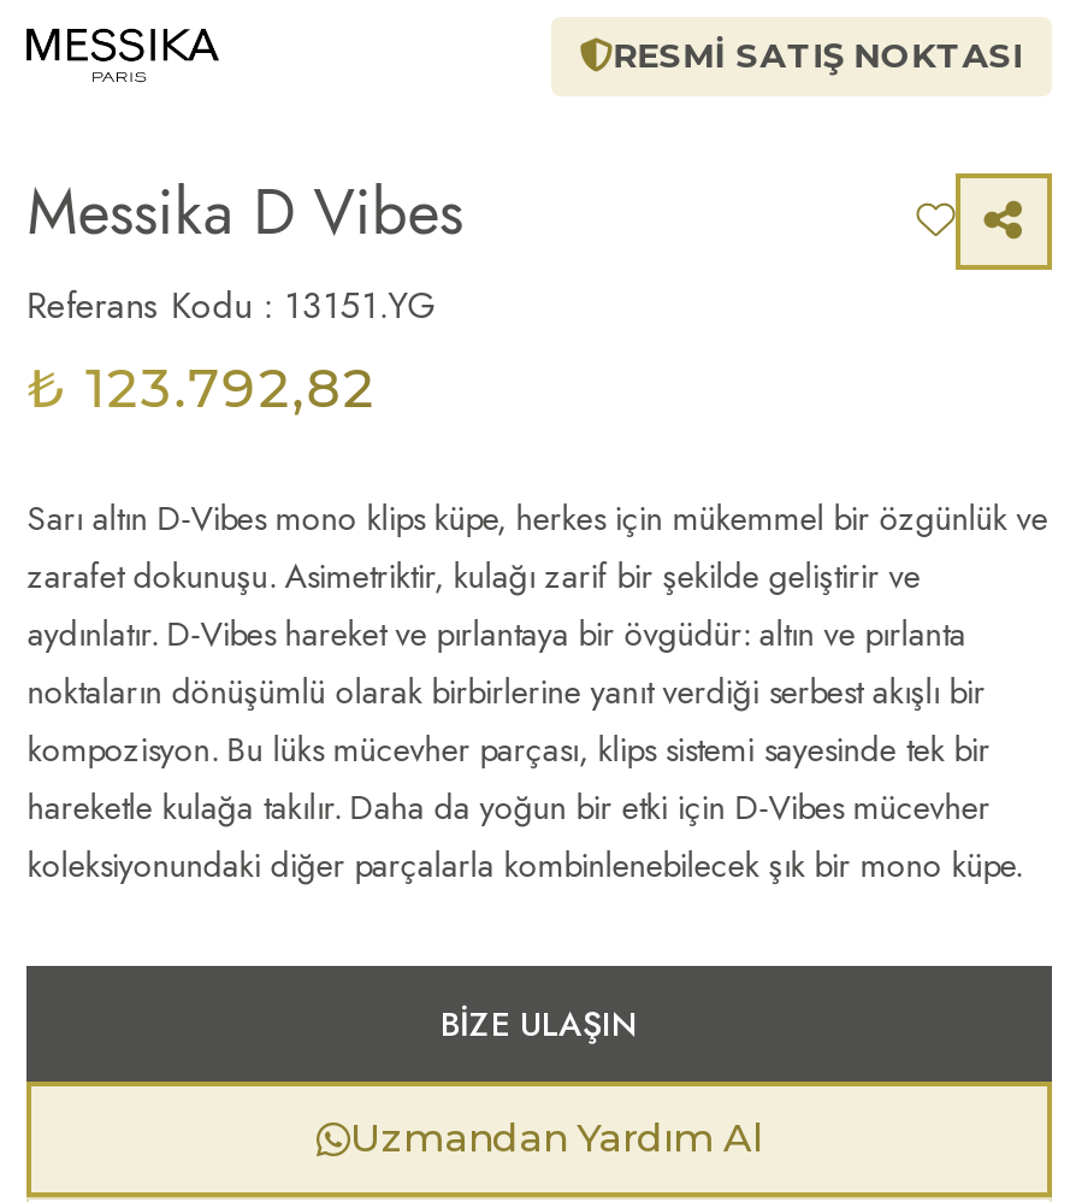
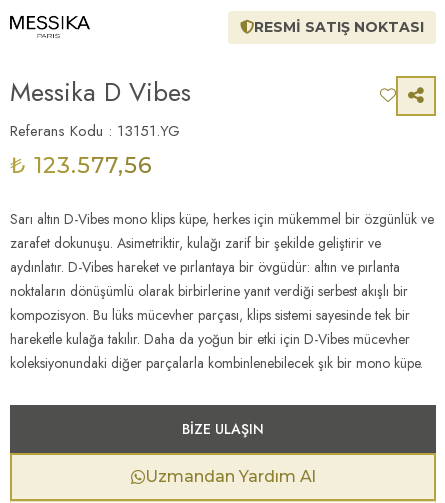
[27,357,376,422] ₺ 123.792,82 -> [10,152,153,179] ₺ 123.577,56

